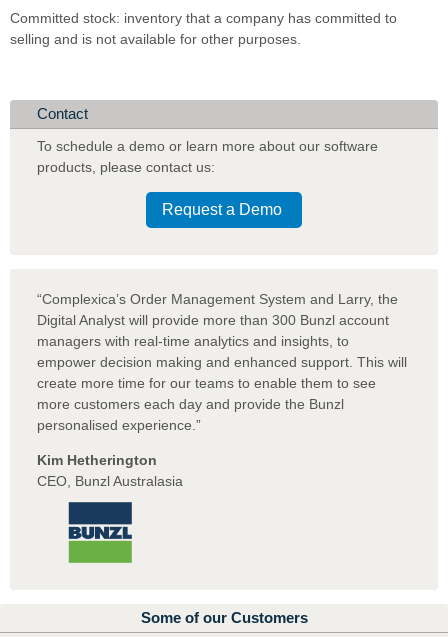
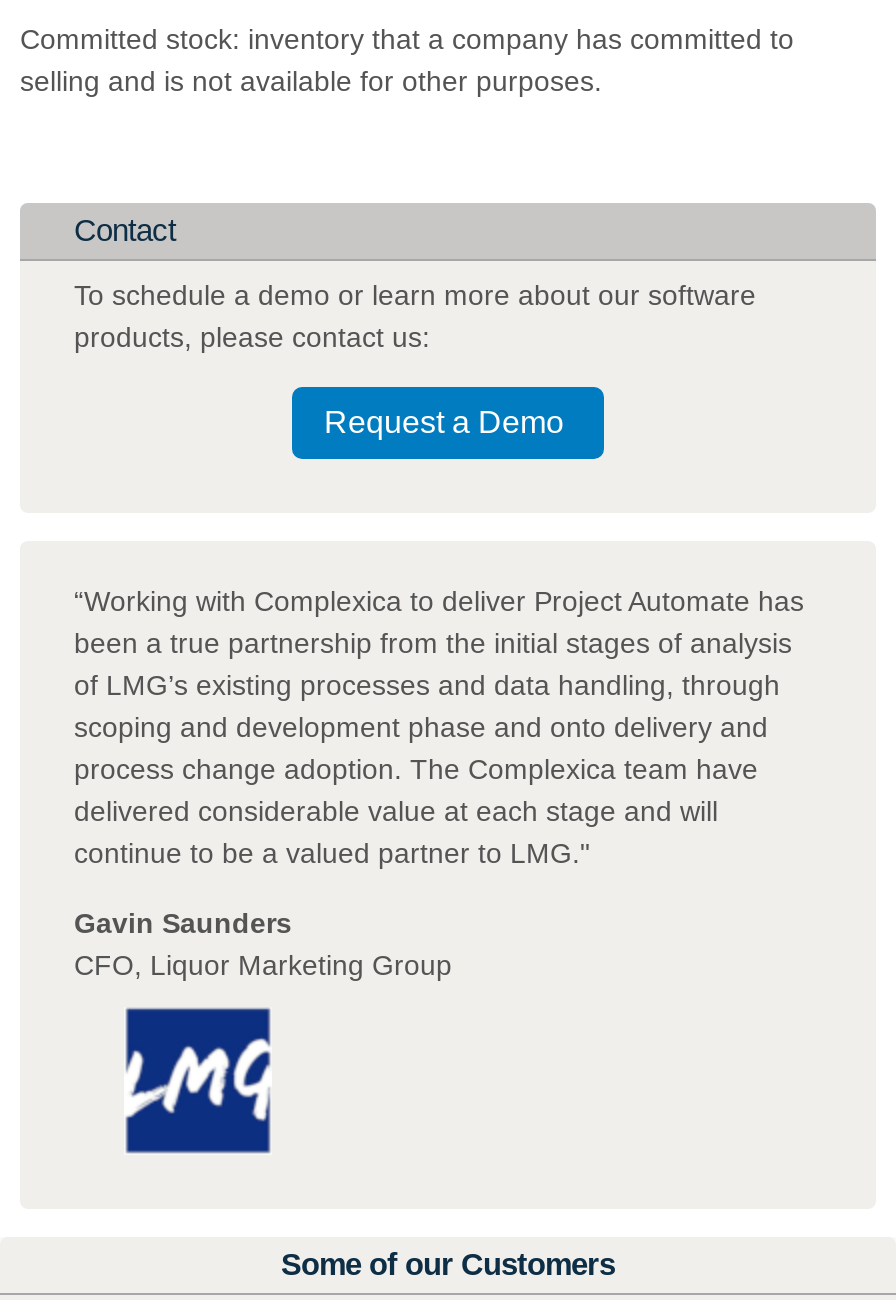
[37,291,407,433] “Complexica’s Order Management System and Larry, the | Digital Analyst will provide more than 300 Bunzl account | managers with real-time analytics and insights, to | empower decision making and enhanced support. This will | create more time for our teams to enable them to see | more customers each day and provide the Bunzl | personalised experience.” -> [74,585,804,869] “Working with Complexica to deliver Project Automate has | been a true partnership from the initial stages of analysis | of LMG’s existing processes and data handling, through | scoping and development phase and onto delivery and | process change adoption. The Complexica team have | delivered considerable value at each stage and will | continue to be a valued partner to LMG."
[37,452,183,489] Kim Hetherington | CEO, Bunzl Australasia -> [74,907,452,981] Gavin Saunders | CFO, Liquor Marketing Group
[63,502,135,564] [image] -> [124,1019,272,1155] [image]

